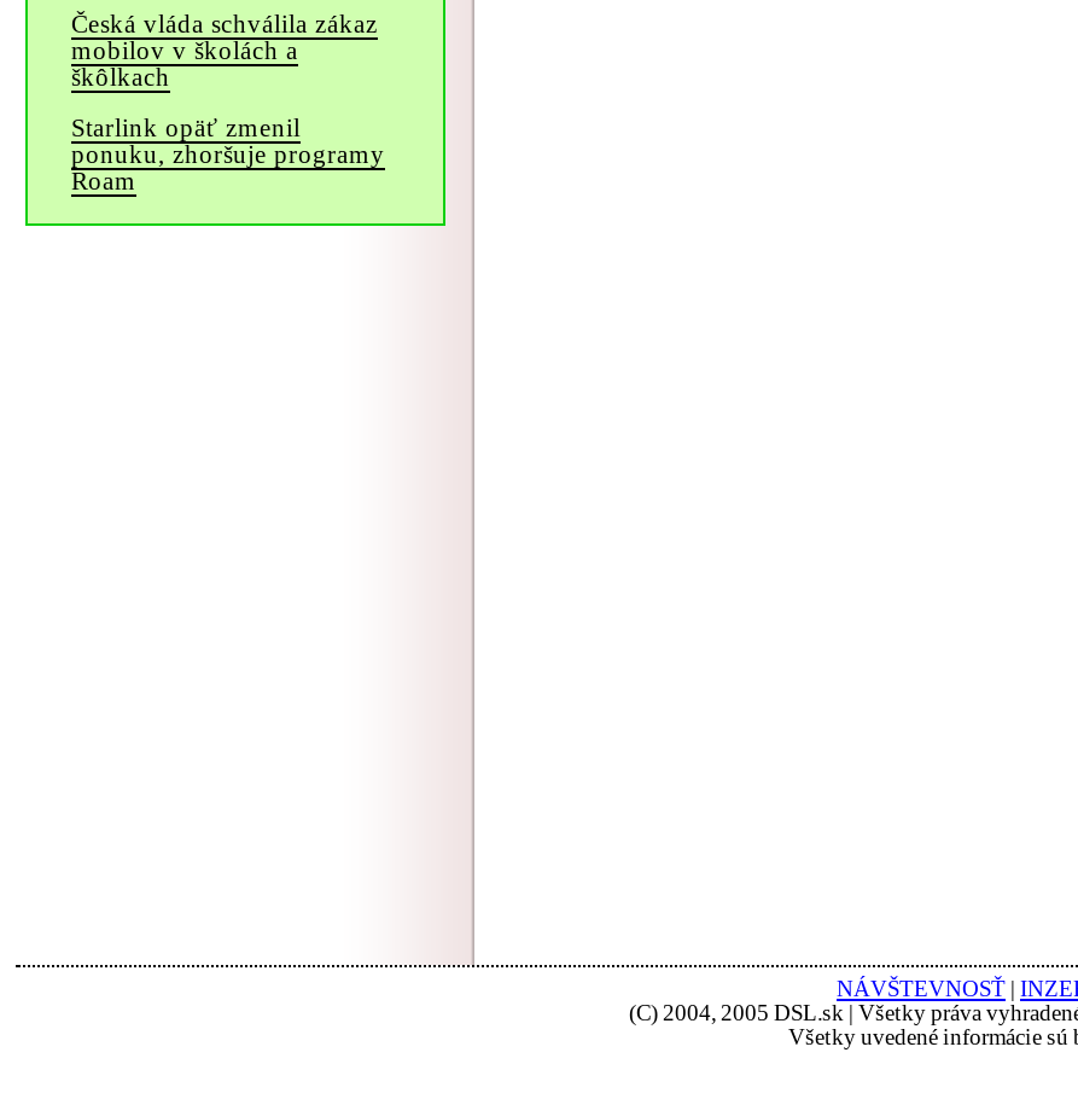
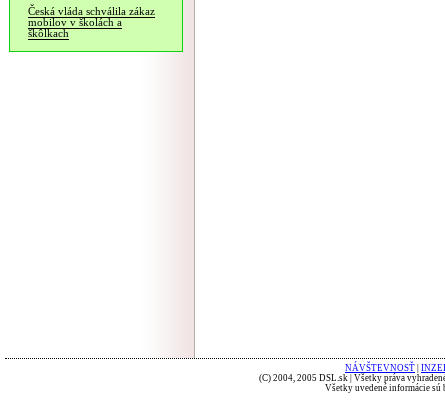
[71,115,385,194] Starlink opäť zmenil | ponuku, zhoršuje programy | Roam -> none

